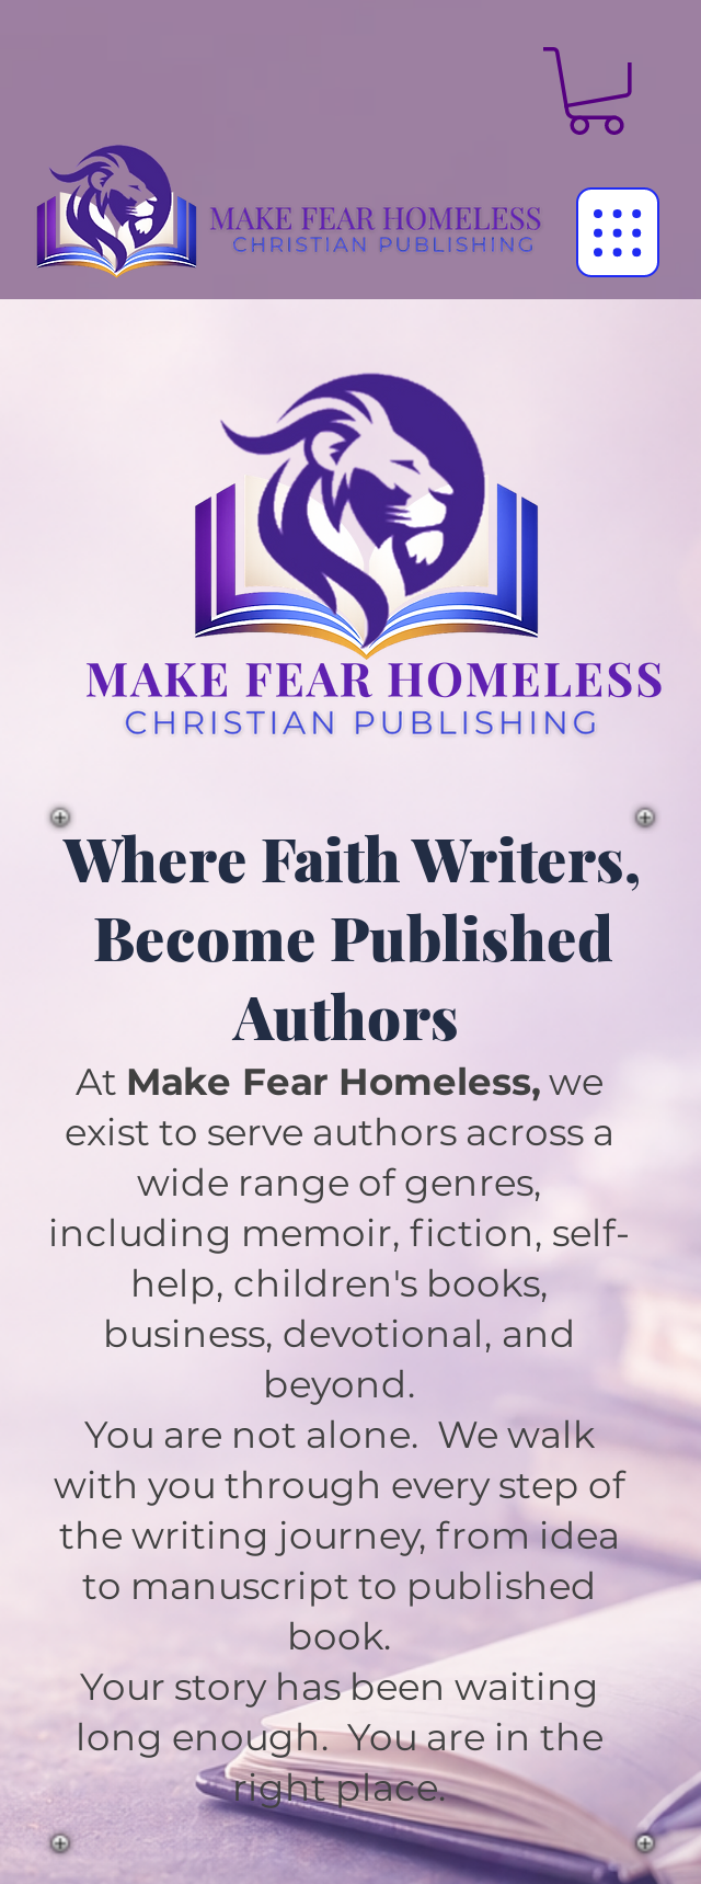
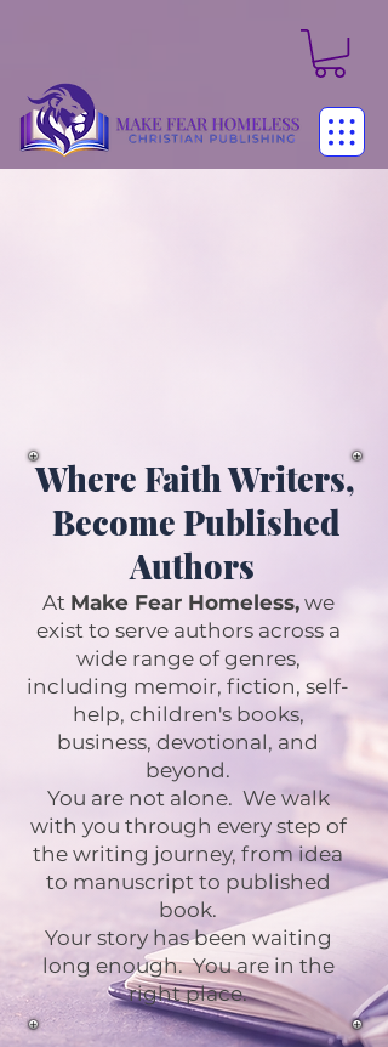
[85,372,664,738] [image] -> none

